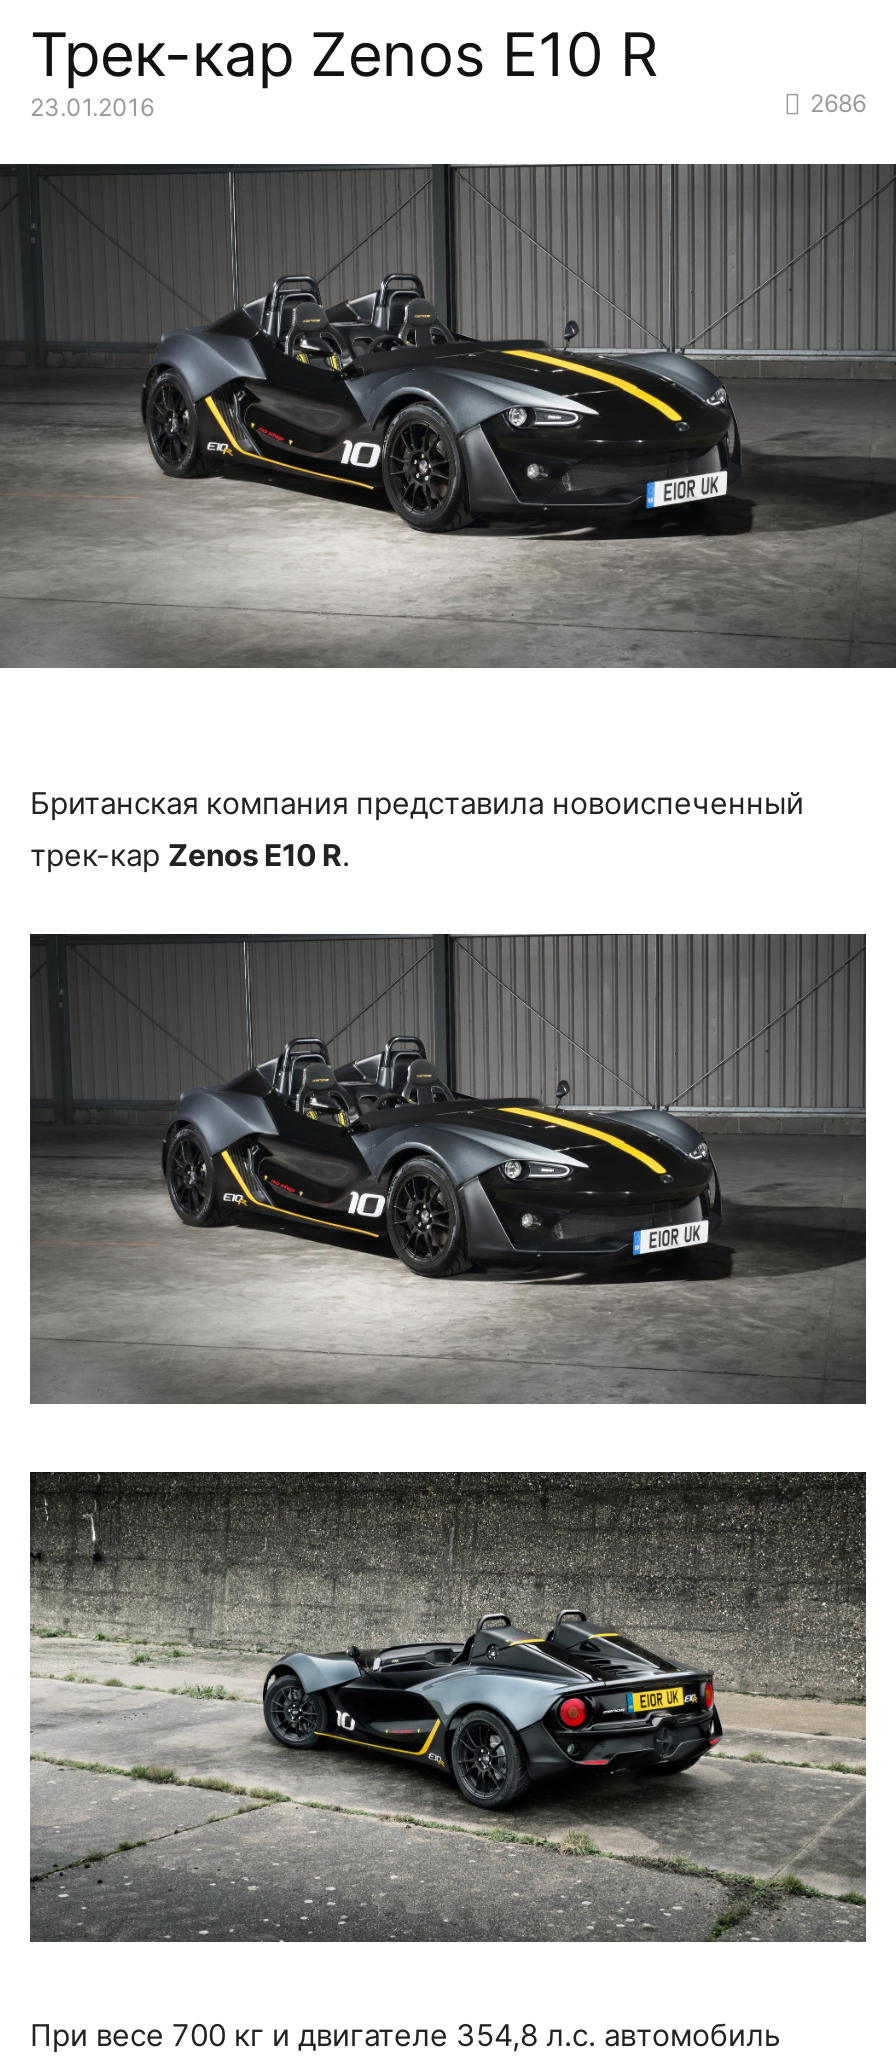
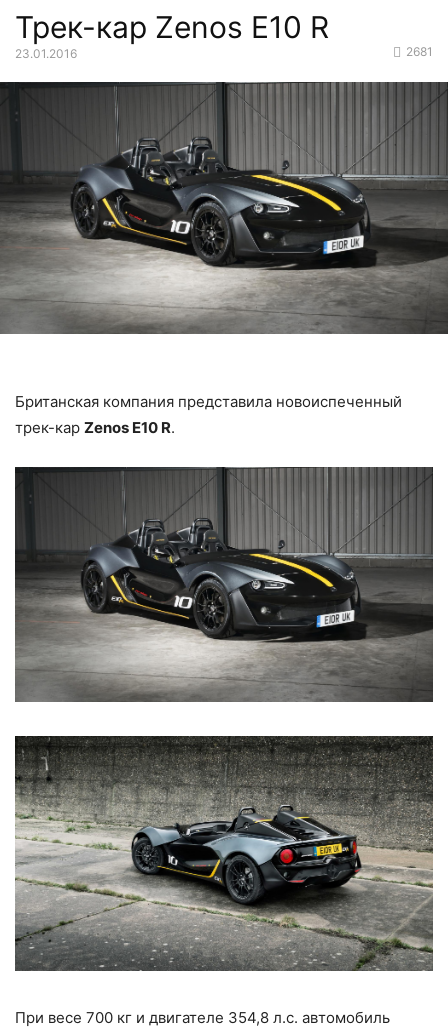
[810,88,866,118] 2686 -> [406,44,433,59] 2681

